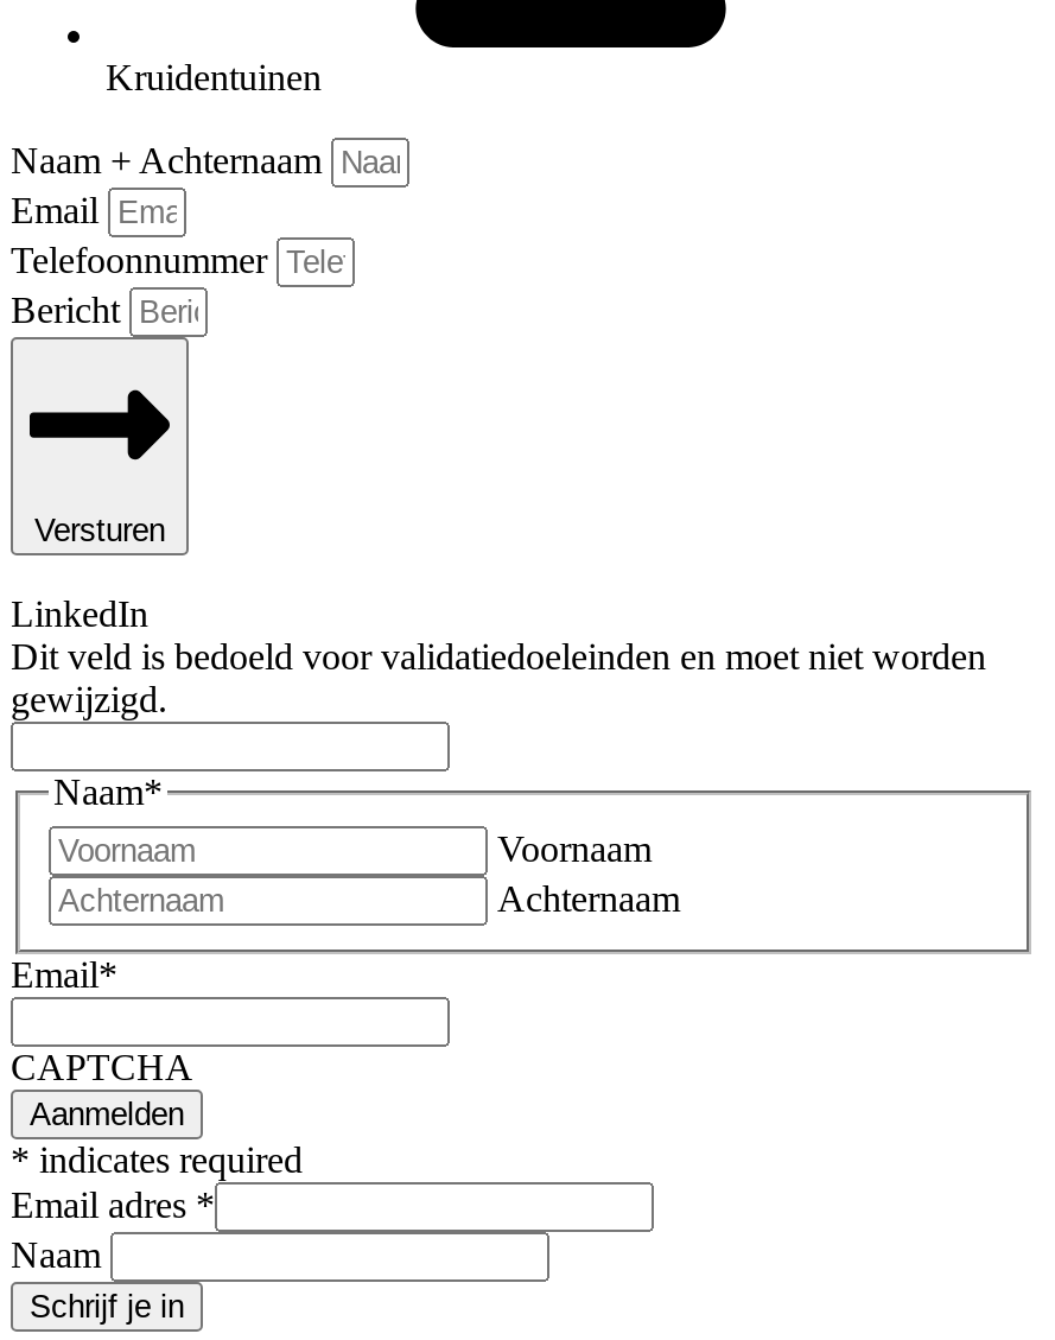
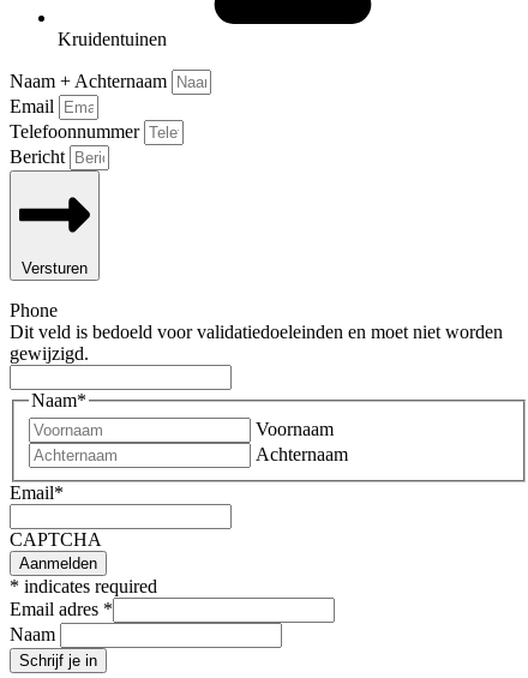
[11,592,148,633] LinkedIn -> [10,300,58,320] Phone

